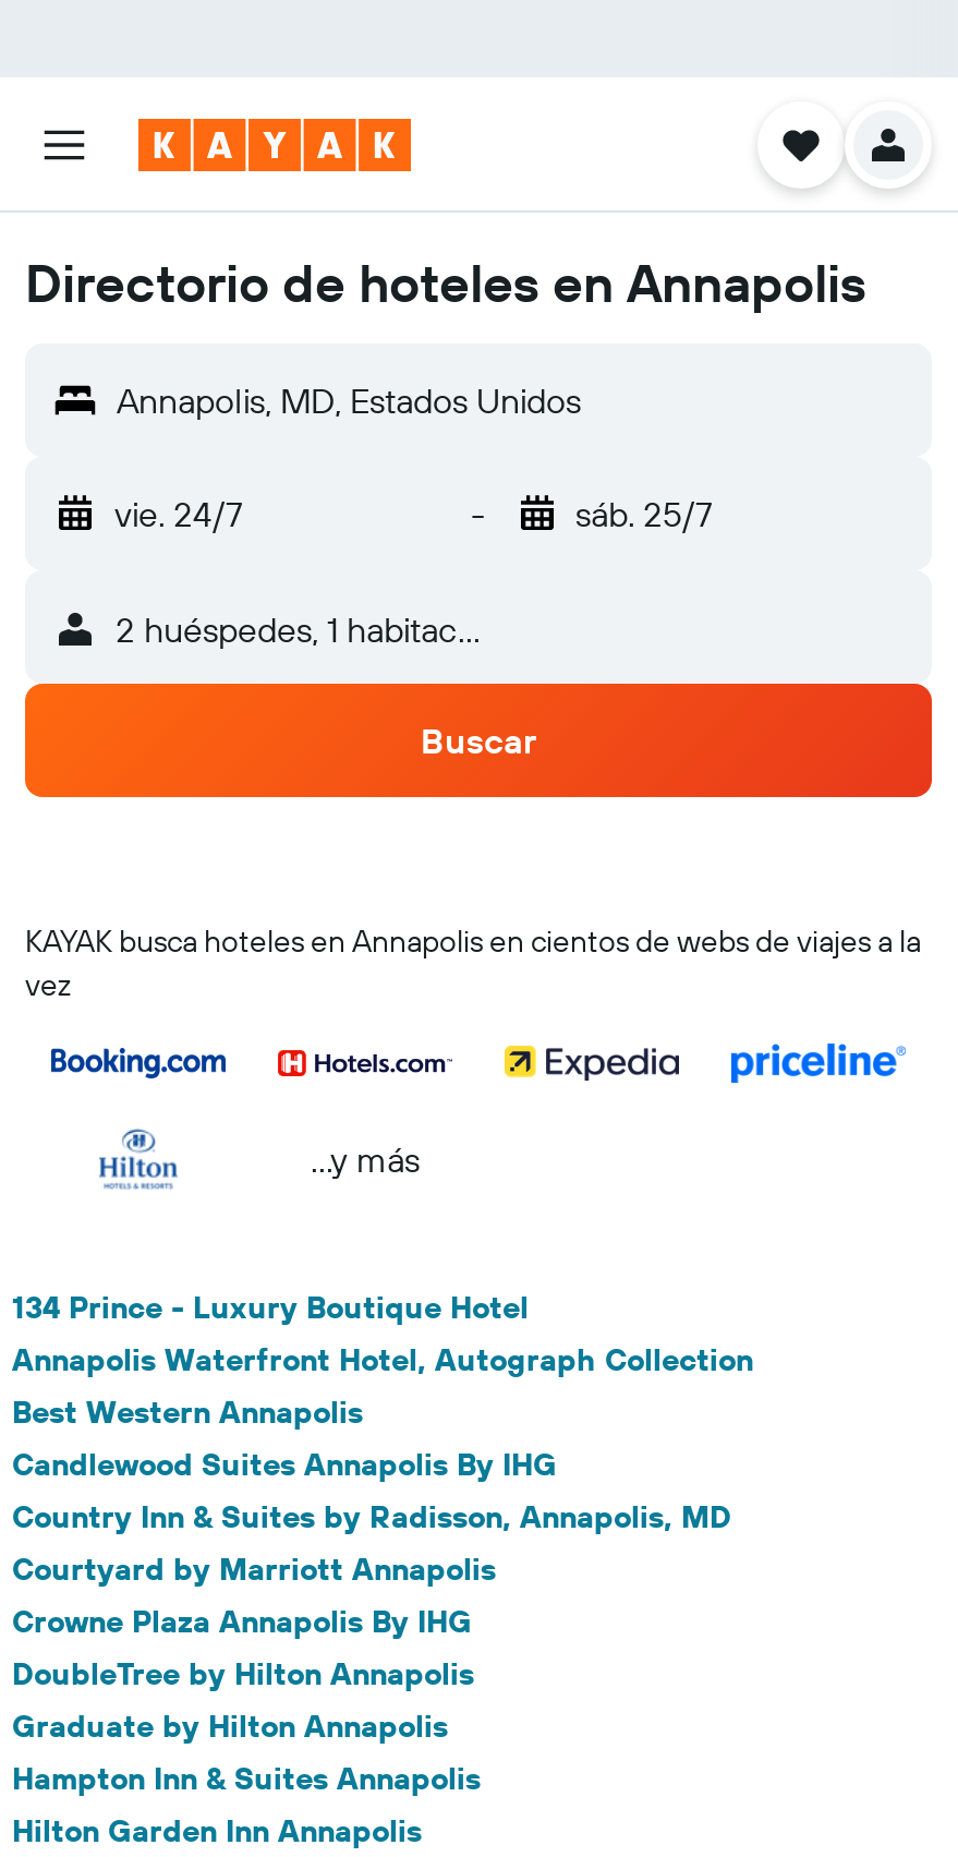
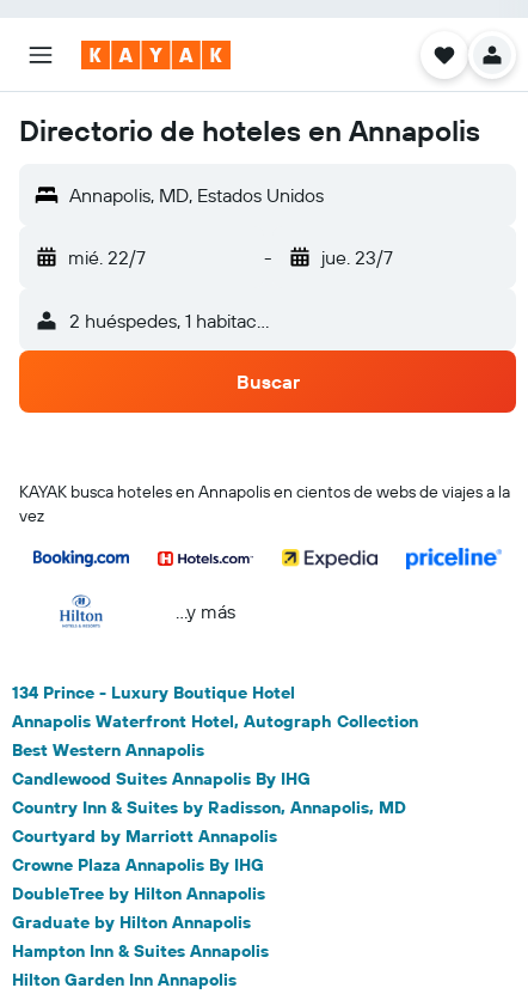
[114,492,243,535] vie. 24/7 -> [68,245,146,269] mié. 22/7
[575,492,713,535] sáb. 25/7 -> [321,245,392,269] jue. 23/7

